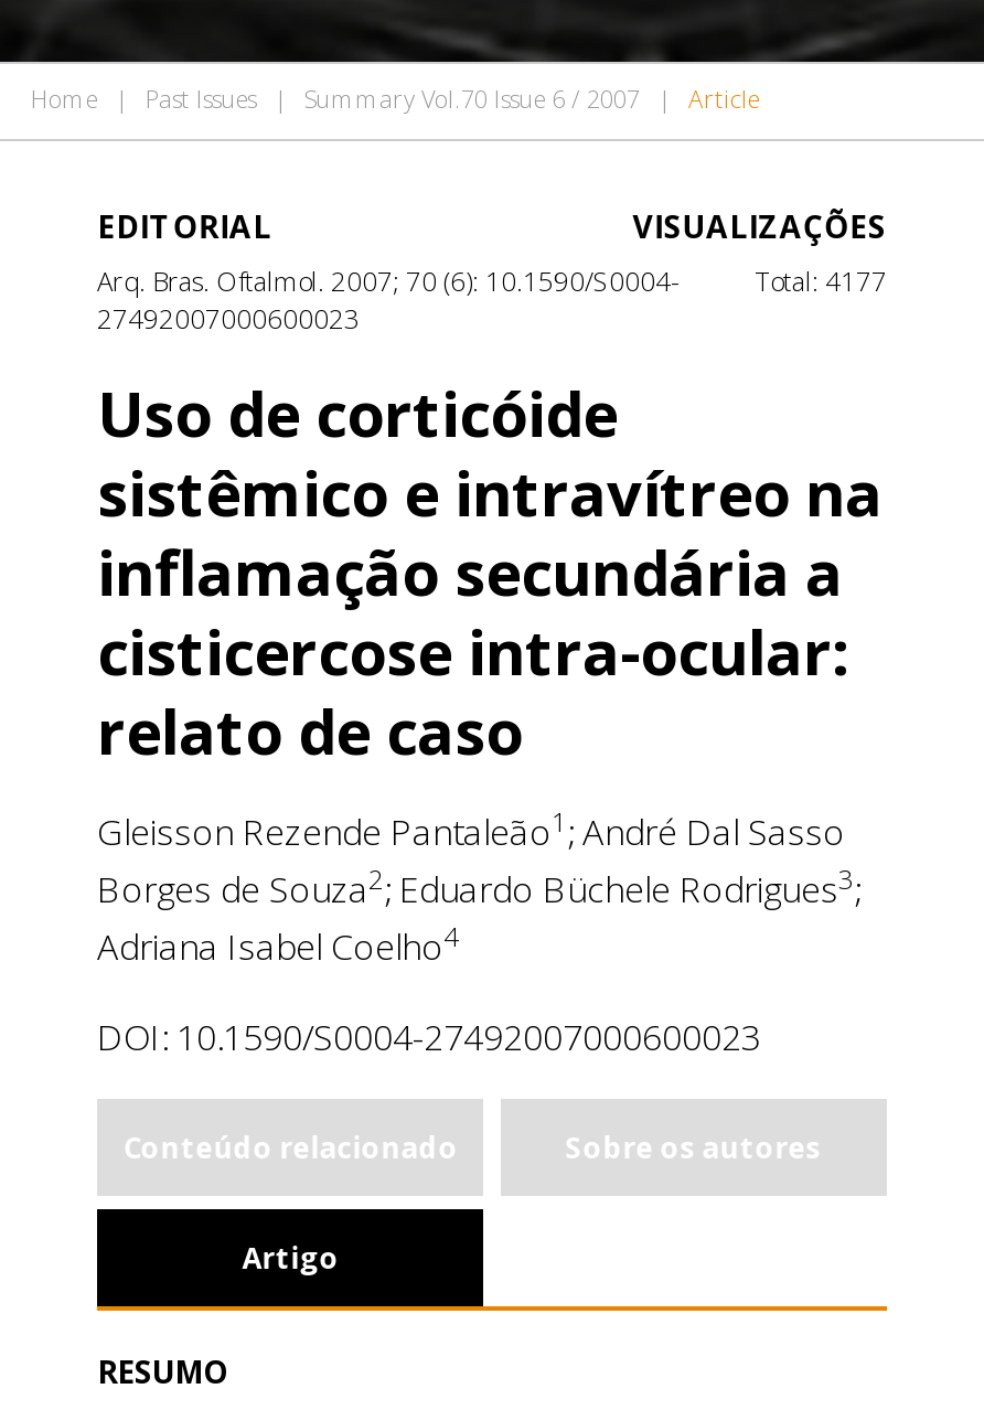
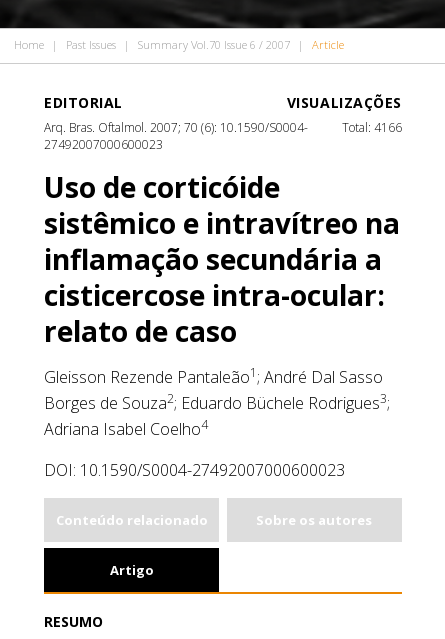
[97,263,887,300] Arq. Bras. Oftalmol. 2007; 70 (6): 10.1590/S0004- Total: 4177 -> [44,119,402,136] Arq. Bras. Oftalmol. 2007; 70 (6): 10.1590/S0004- Total: 4166

